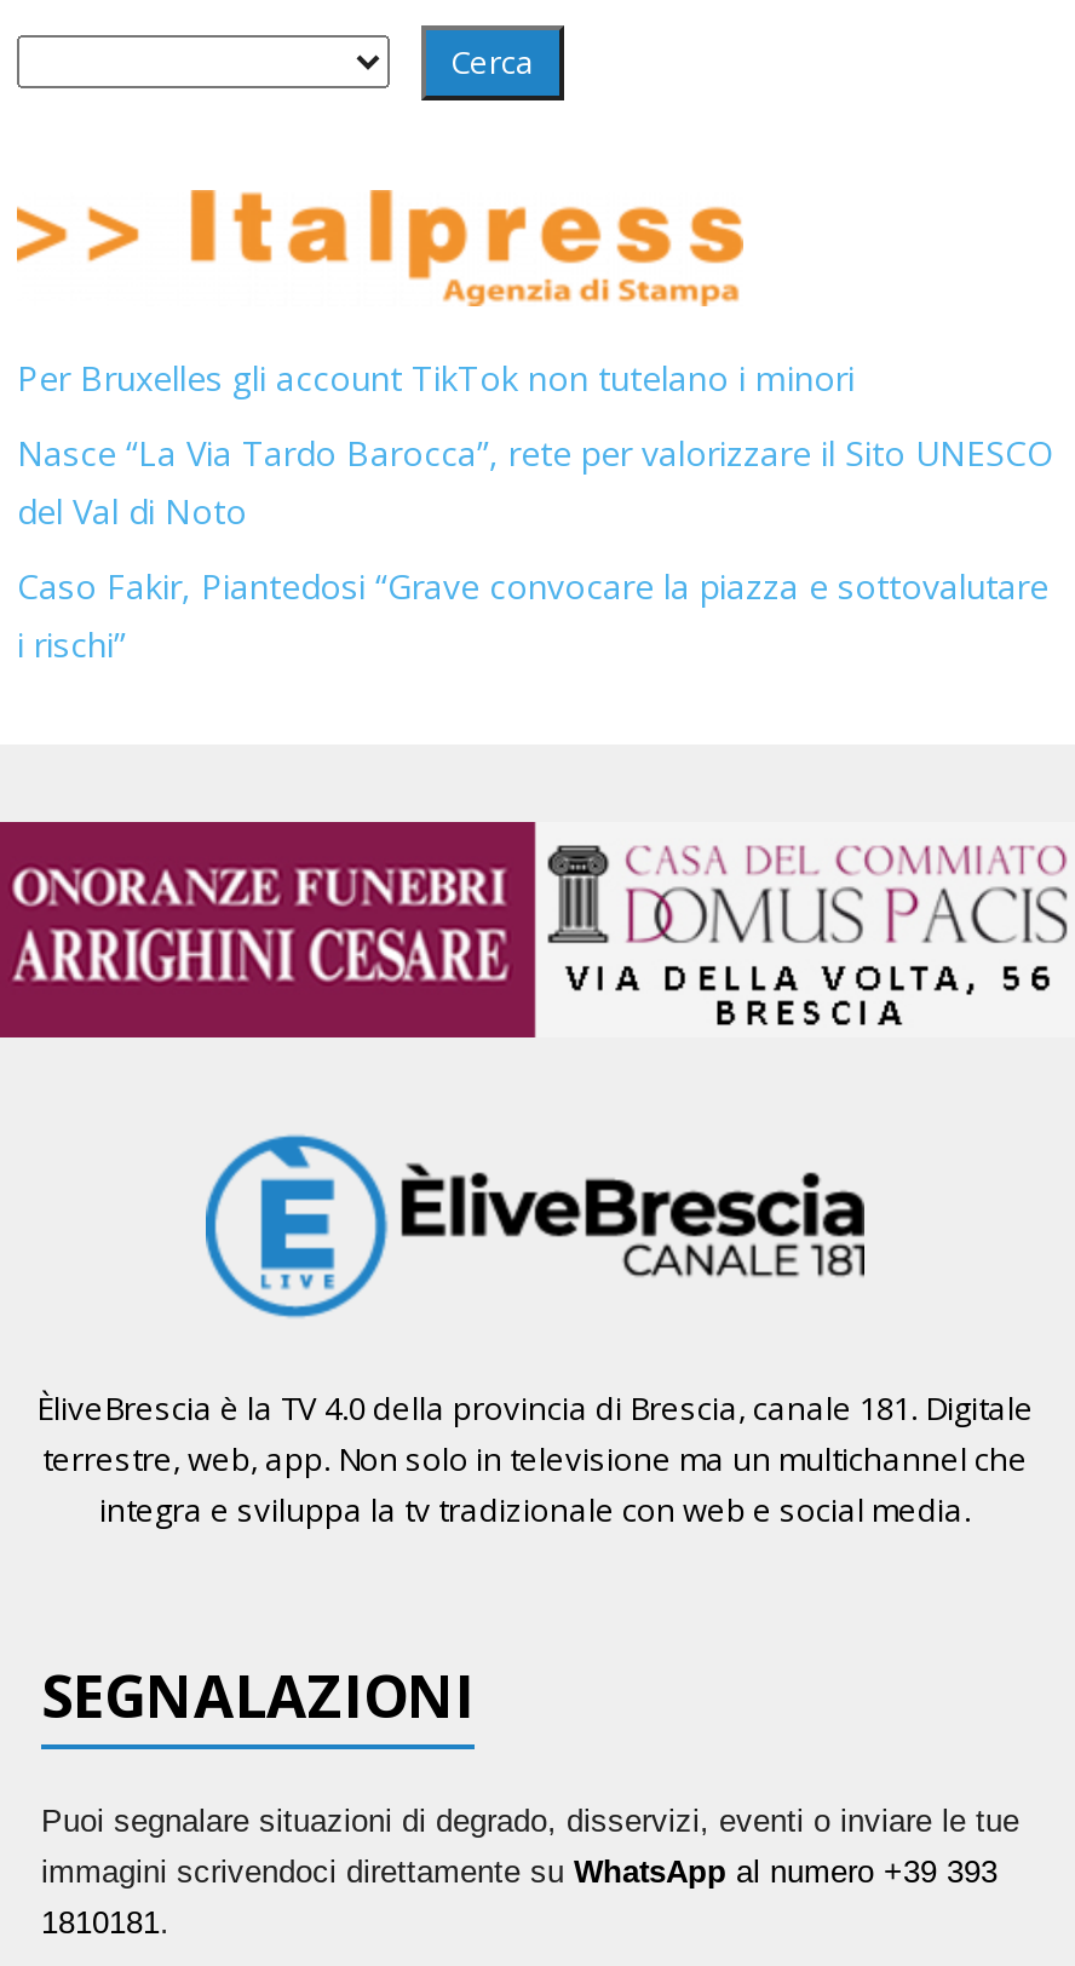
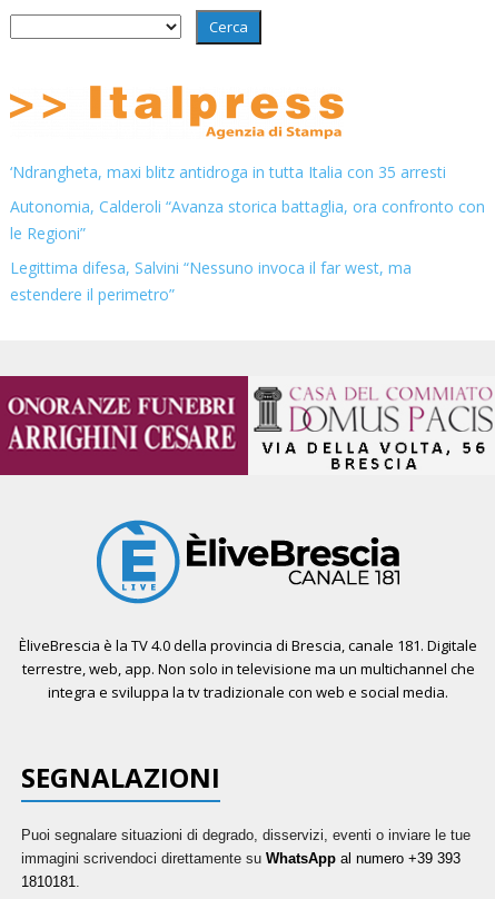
[17,354,855,400] Per Bruxelles gli account TikTok non tutelano i minori -> [10,161,446,182] ‘Ndrangheta, maxi blitz antidroga in tutta Italia con 35 arresti
[17,429,1053,533] Nasce “La Via Tardo Barocca”, rete per valorizzare il Sito UNESCO | del Val di Noto -> [10,196,485,243] Autonomia, Calderoli “Avanza storica battaglia, ora confronto con | le Regioni”
[17,562,1048,667] Caso Fakir, Piantedosi “Grave convocare la piazza e sottovalutare | i rischi” -> [10,257,412,305] Legittima difesa, Salvini “Nessuno invoca il far west, ma | estendere il perimetro”

